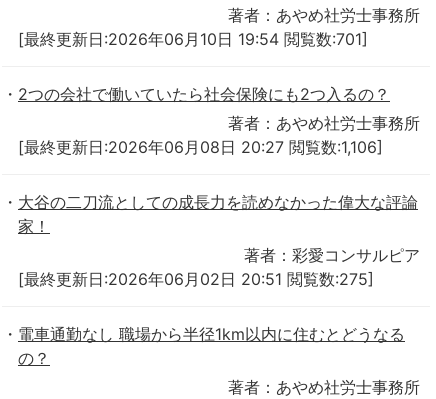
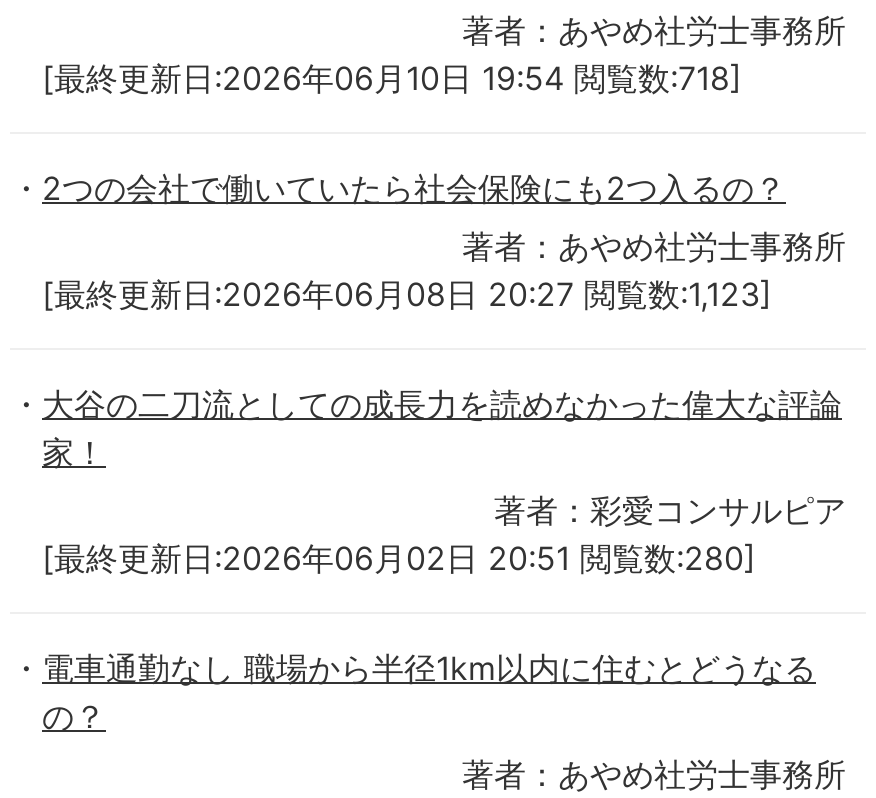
[18,29,368,49] [最終更新日:2026年06月10日 19:54 閲覧数:701] -> [42,58,742,98] [最終更新日:2026年06月10日 19:54 閲覧数:718]
[18,137,383,157] [最終更新日:2026年06月08日 20:27 閲覧数:1,106] -> [42,274,772,314] [最終更新日:2026年06月08日 20:27 閲覧数:1,123]
[18,269,374,289] [最終更新日:2026年06月02日 20:51 閲覧数:275] -> [42,538,756,578] [最終更新日:2026年06月02日 20:51 閲覧数:280]

